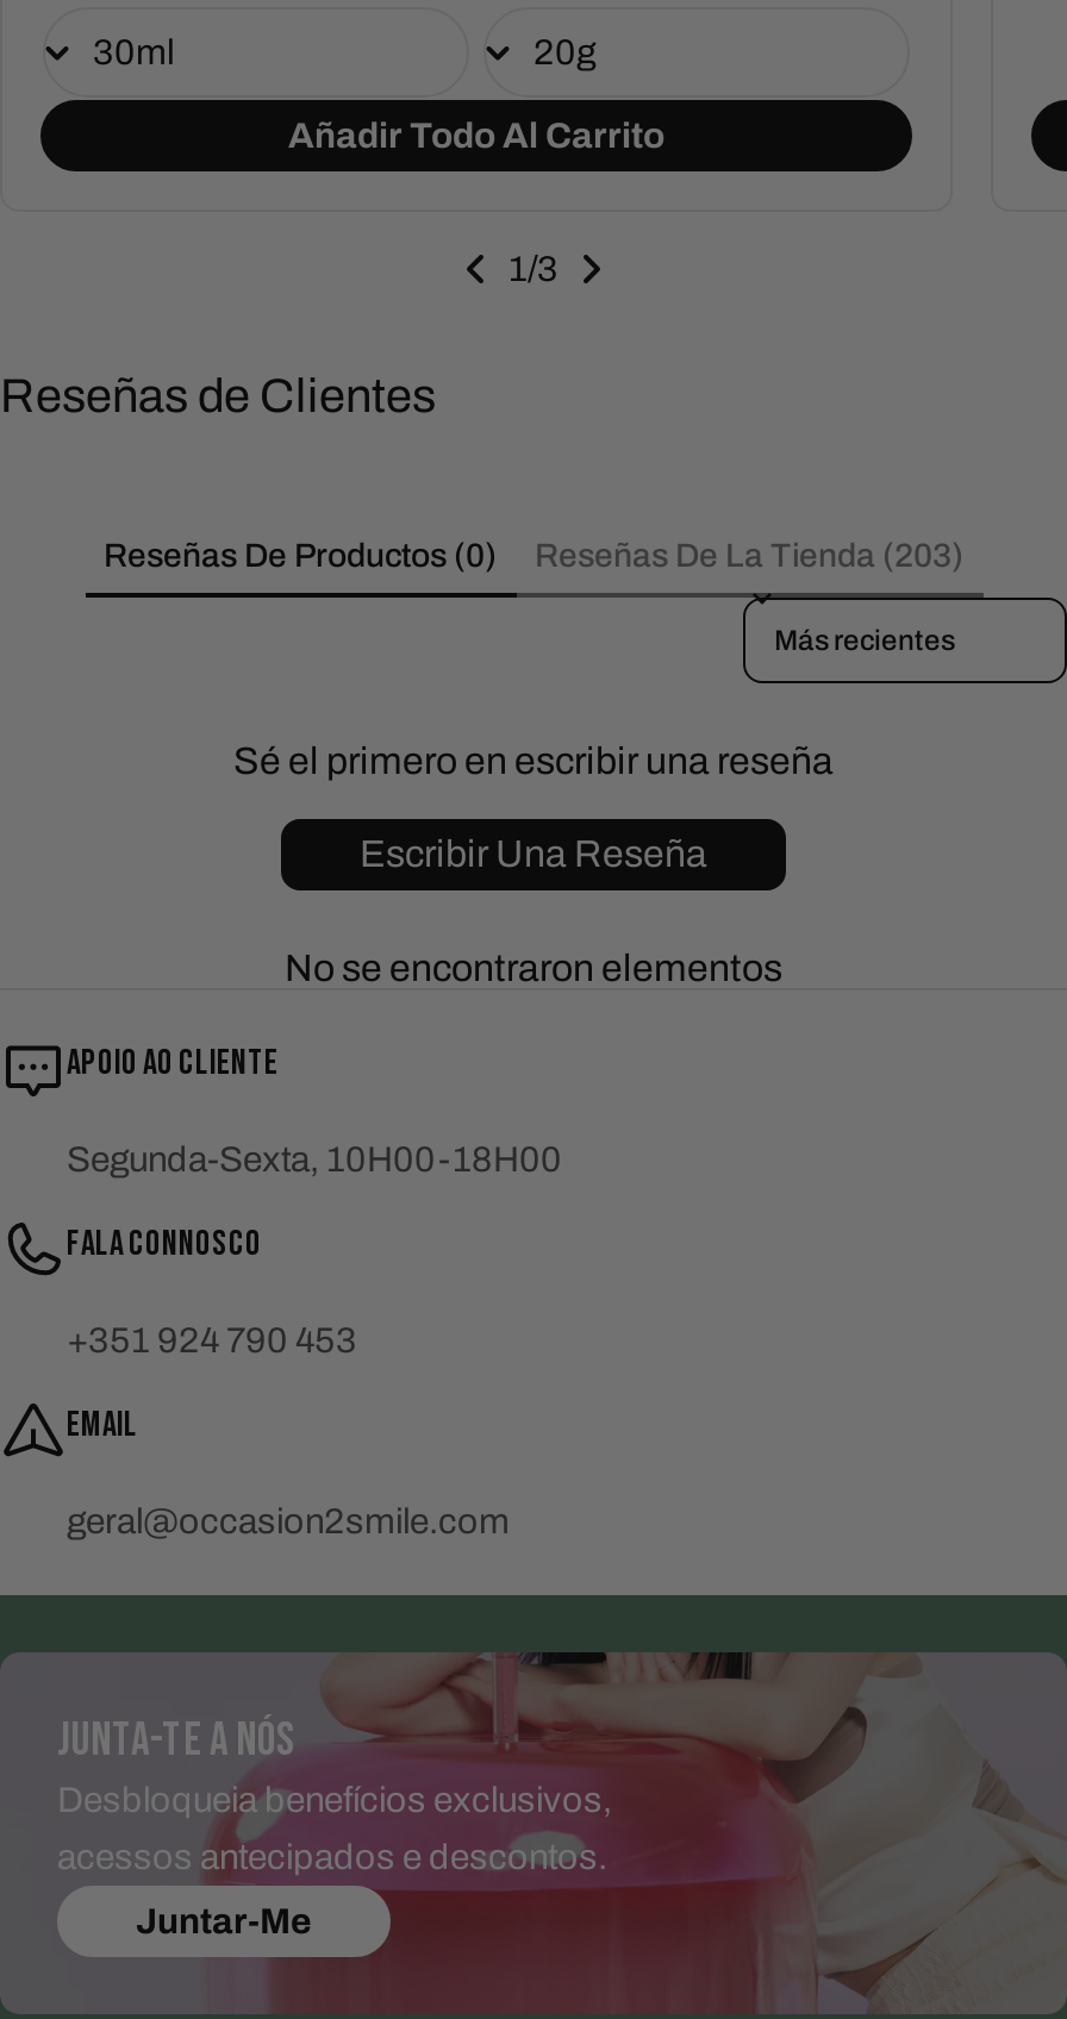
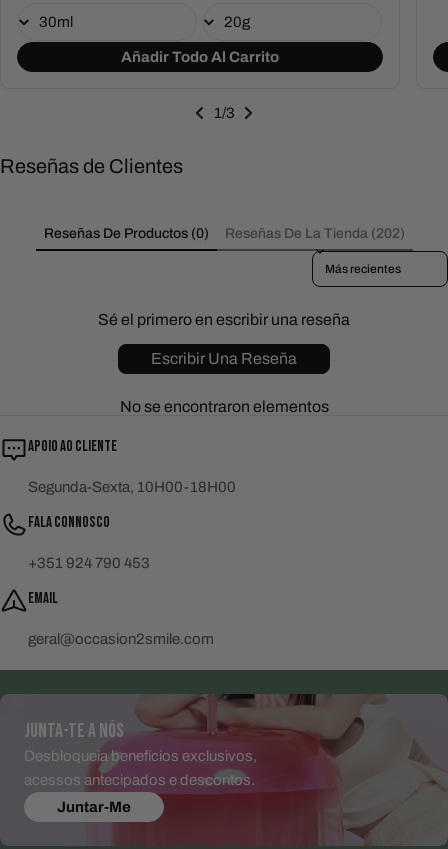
[535,538,963,573] Reseñas De La Tienda (203) -> [224,226,404,241] Reseñas De La Tienda (202)

